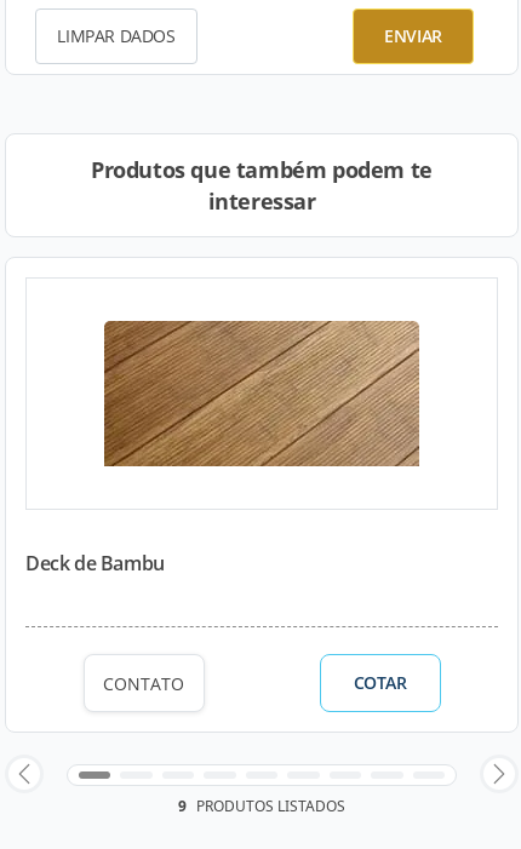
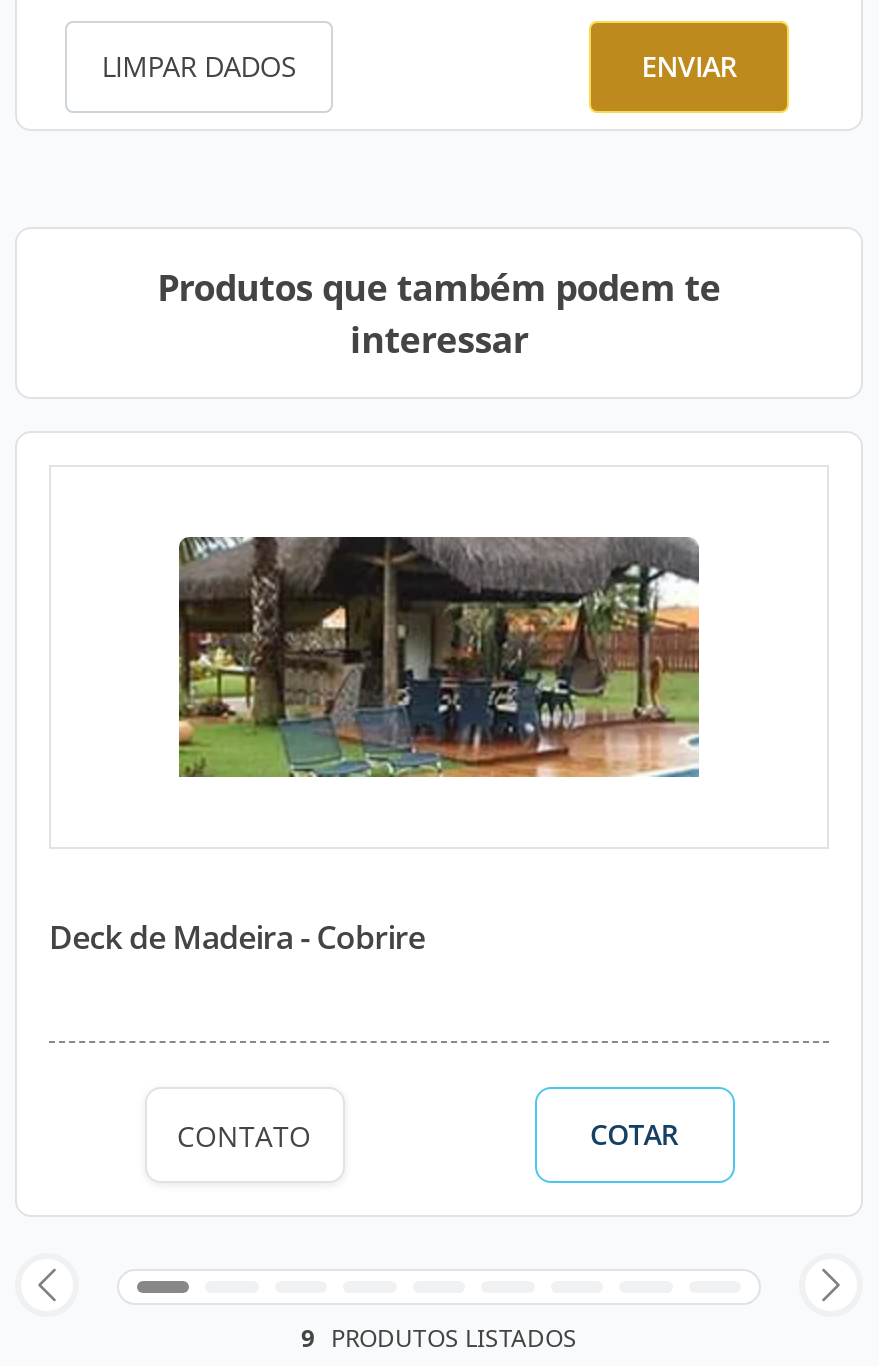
[103,320,420,467] [image] -> [177,535,701,779] [image]
[25,550,165,576] Deck de Bambu -> [49,915,425,959] Deck de Madeira - Cobrire

